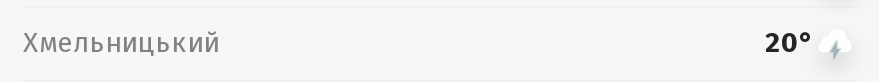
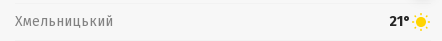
[765,26,815,60] 20° -> [389,13,411,30] 21°

